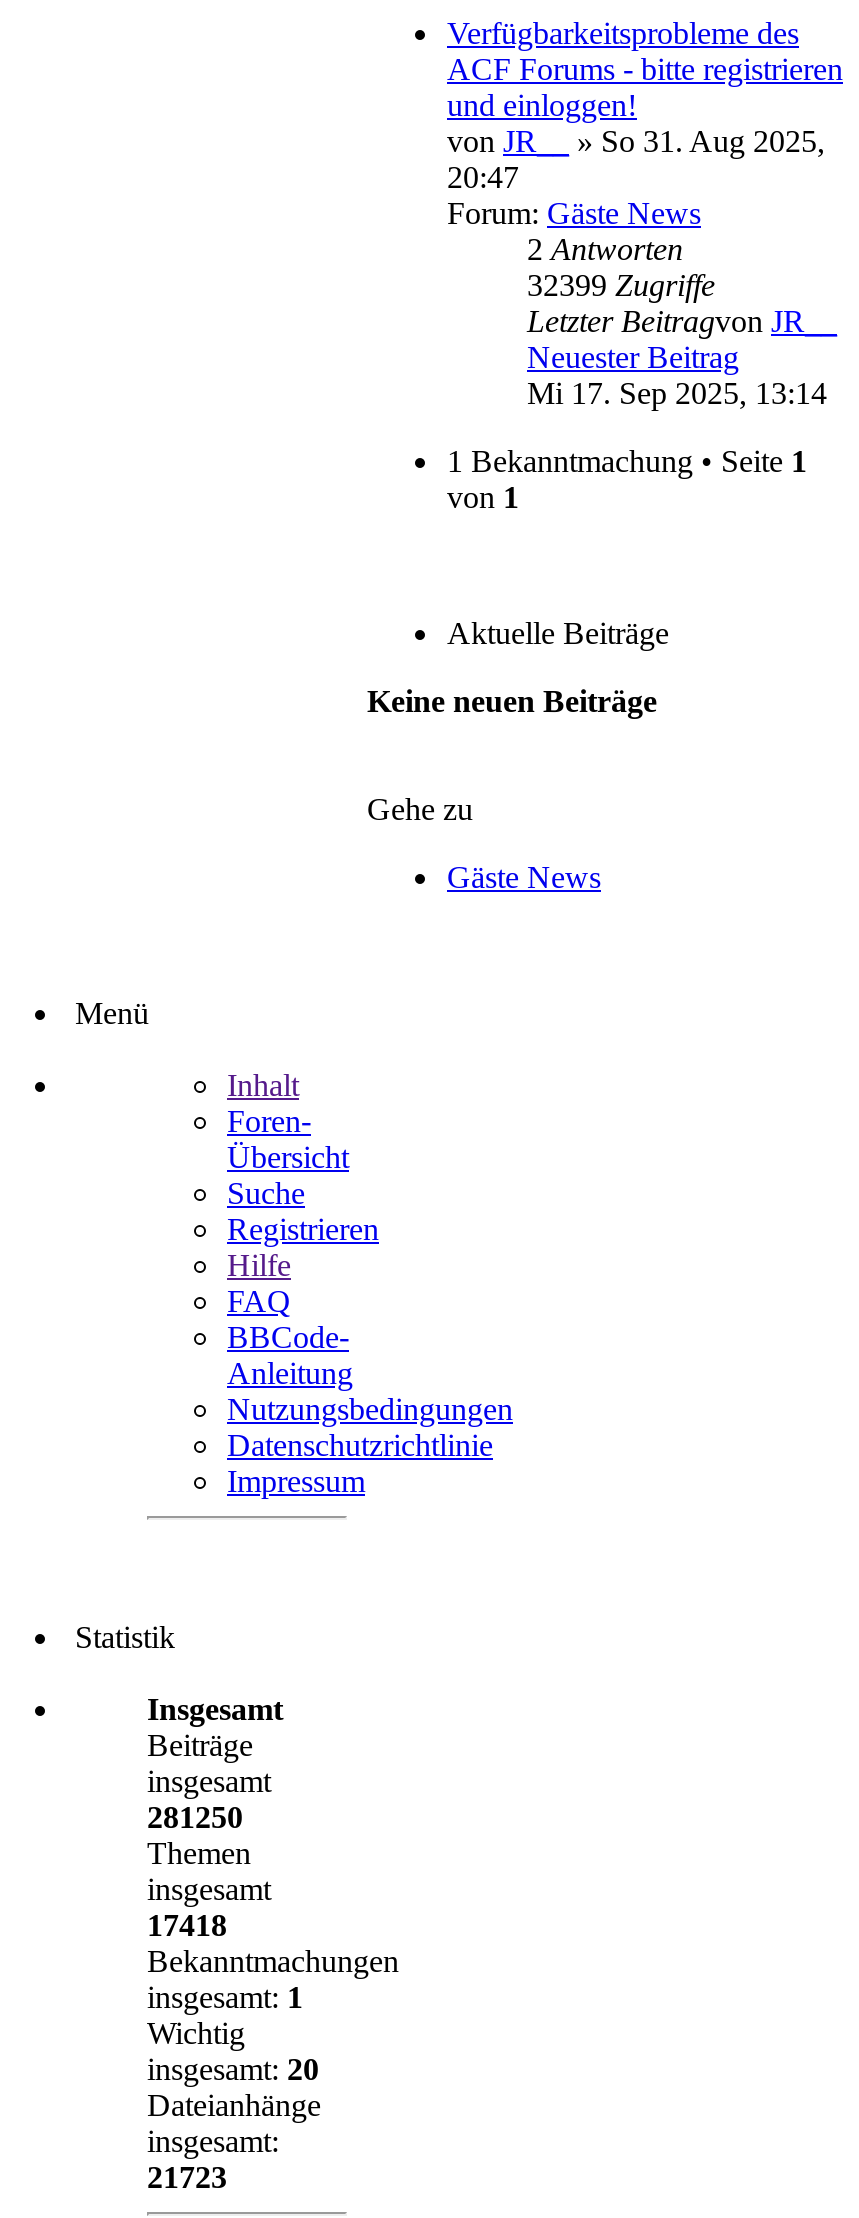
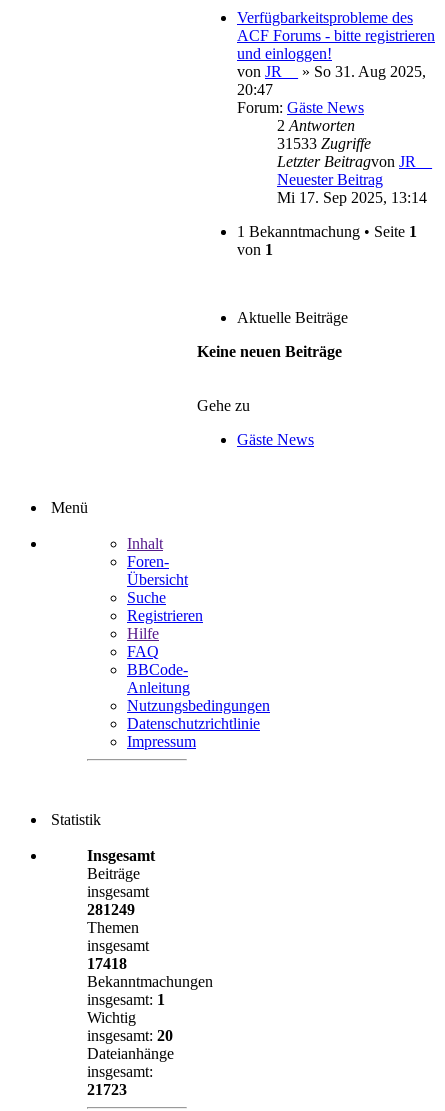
[527,269,715,303] 32399 Zugriffe -> [277,135,371,152] 31533 Zugriffe
[147,1801,243,1835] 281250 -> [87,901,135,918] 281249

